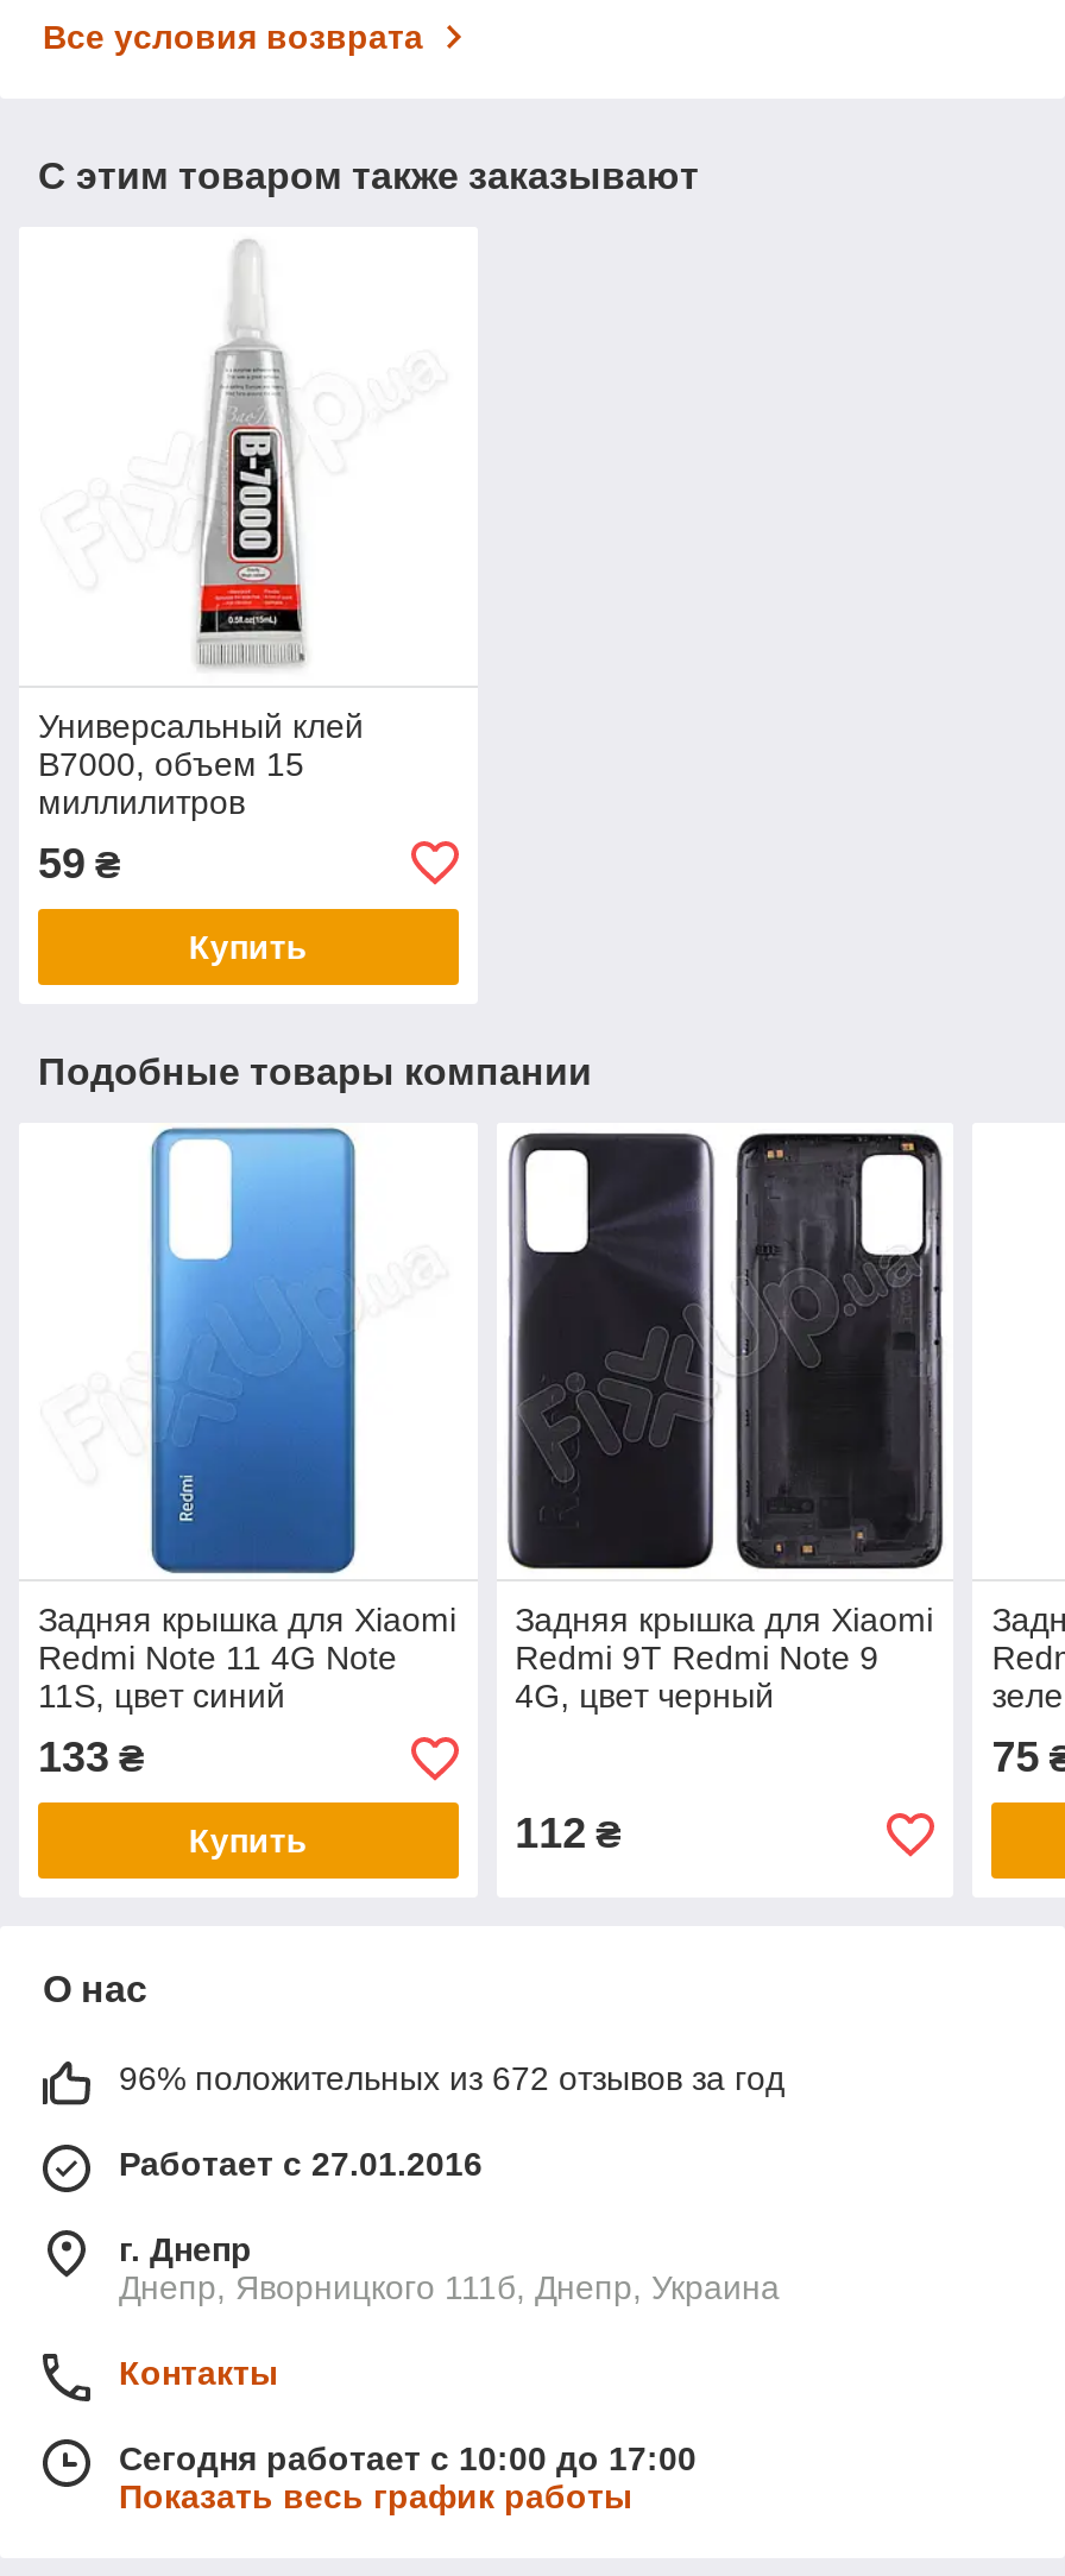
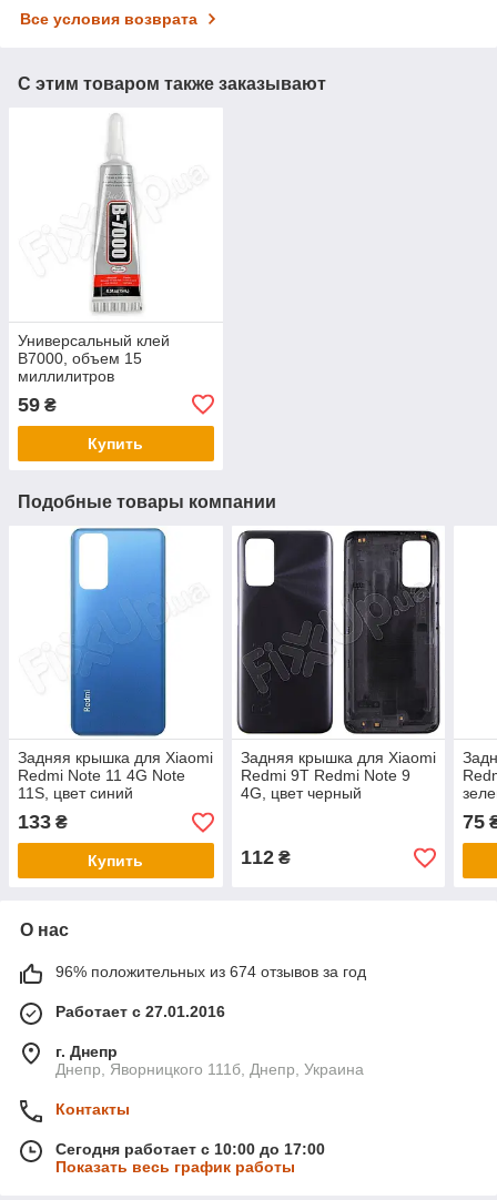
[119,2060,784,2098] 96% положительных из 672 отзывов за год -> [55,963,366,981] 96% положительных из 674 отзывов за год

